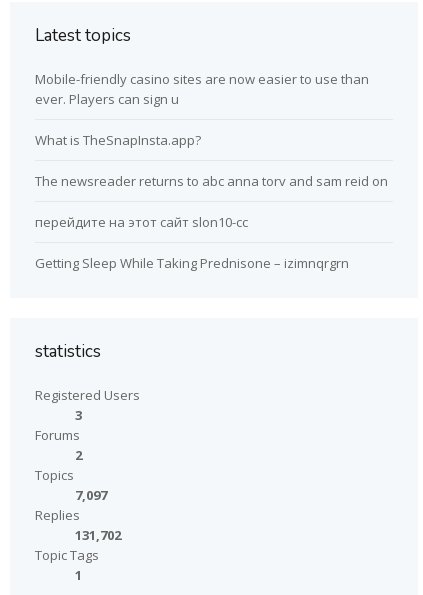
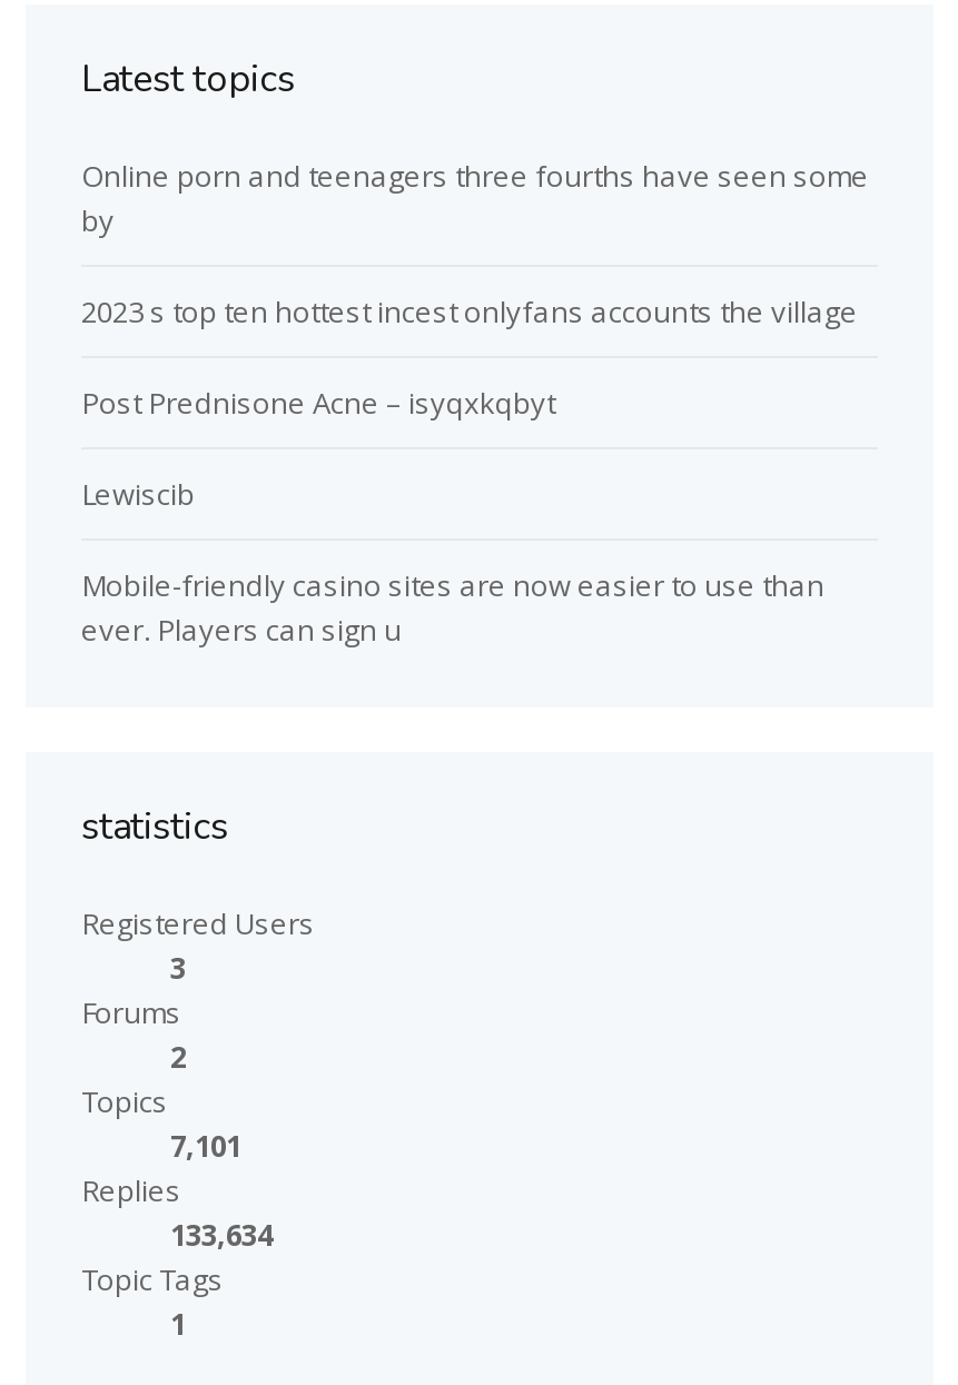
none -> [81,156,869,514] Online porn and teenagers three fourths have seen some | by | 2023 s top ten hottest incest onlyfans accounts the village | Post Prednisone Acne – isyqxkqbyt | Lewiscib
moved [35,70,369,108] -> [81,566,824,650]: Mobile-friendly casino sites are now easier to use than | ever. Players can sign u
[35,131,388,272] What is TheSnapInsta.app? | The newsreader returns to abc anna torv and sam reid on | перейдите на этот сайт slon10-cc | Getting Sleep While Taking Prednisone – izimnqrgrn -> none
[75,486,107,504] 7,097 -> [170,1126,241,1166] 7,101
[75,526,121,544] 131,702 -> [170,1215,273,1255] 133,634

